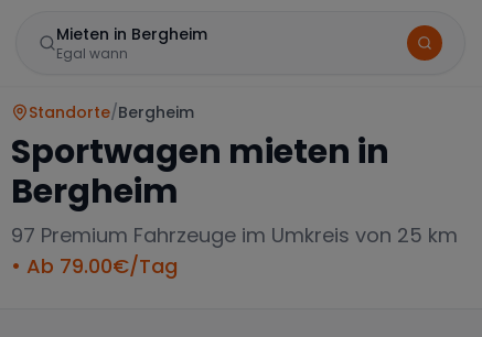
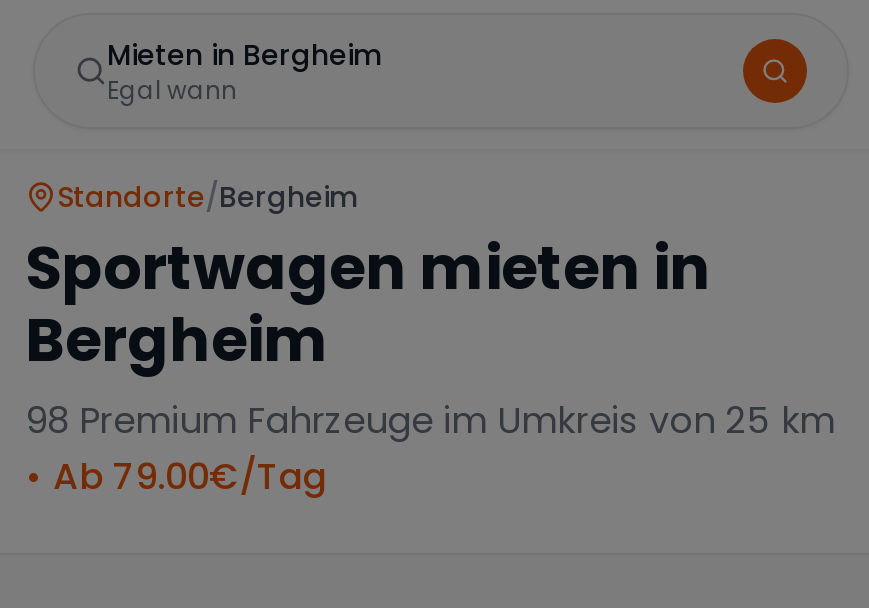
[11,221,458,249] 97 Premium Fahrzeuge im Umkreis von 25 km -> [25,395,835,445] 98 Premium Fahrzeuge im Umkreis von 25 km

